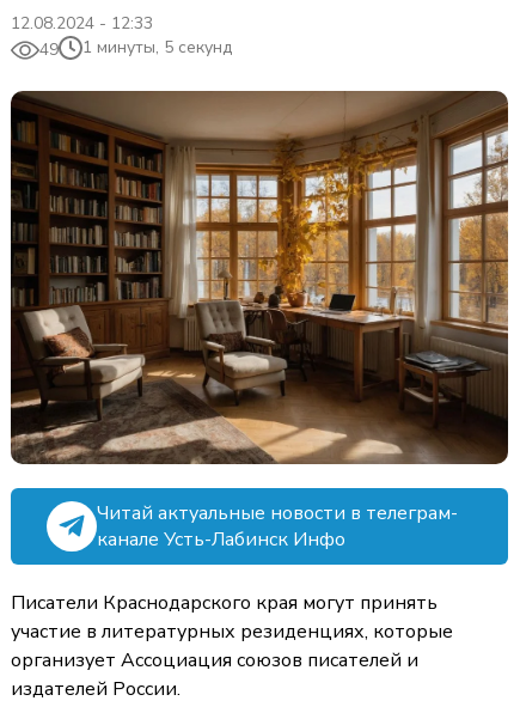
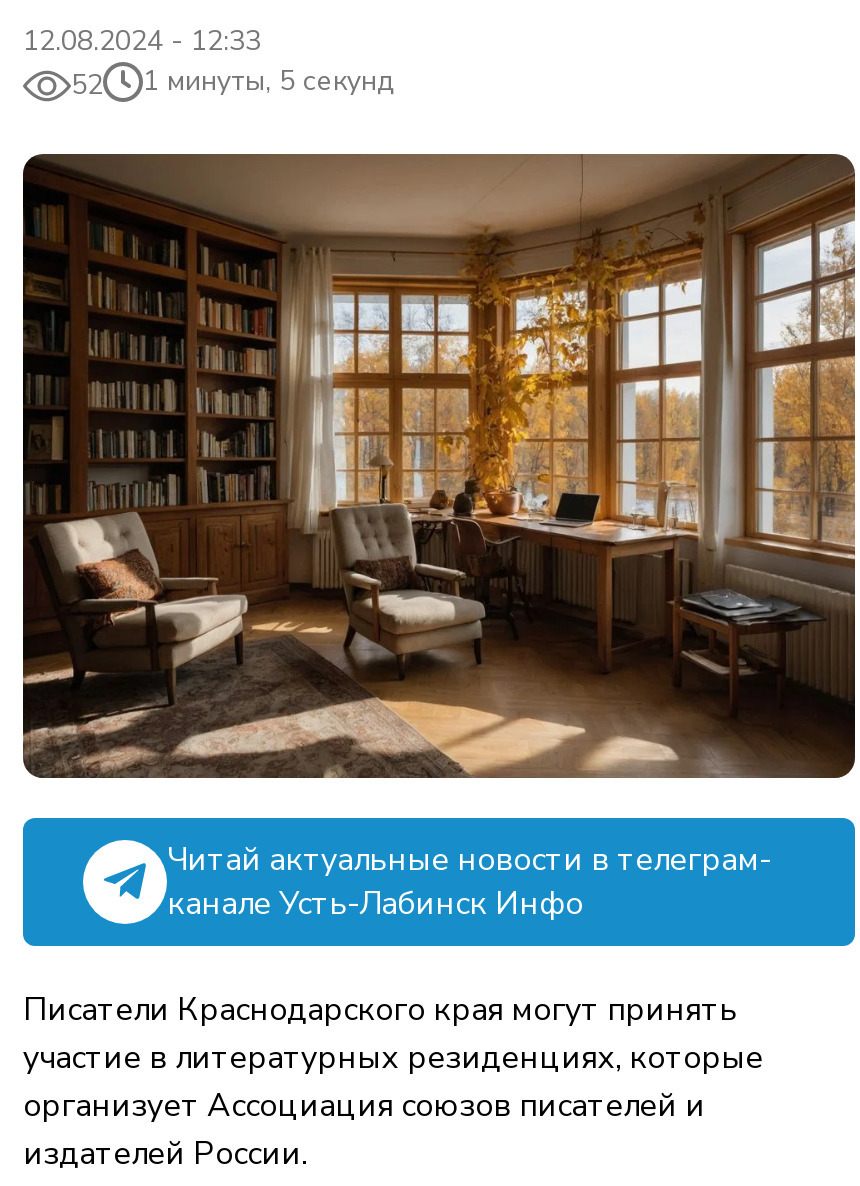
[39,36,232,61] 49 1 минуты, 5 секунд -> [71,62,393,104] 52 1 минуты, 5 секунд

